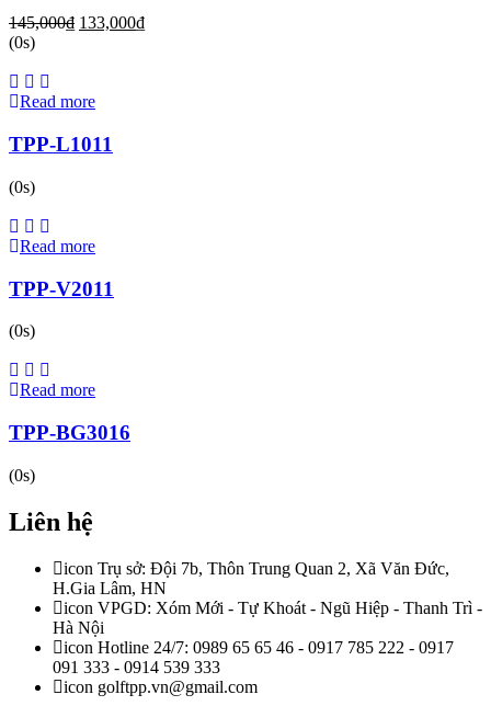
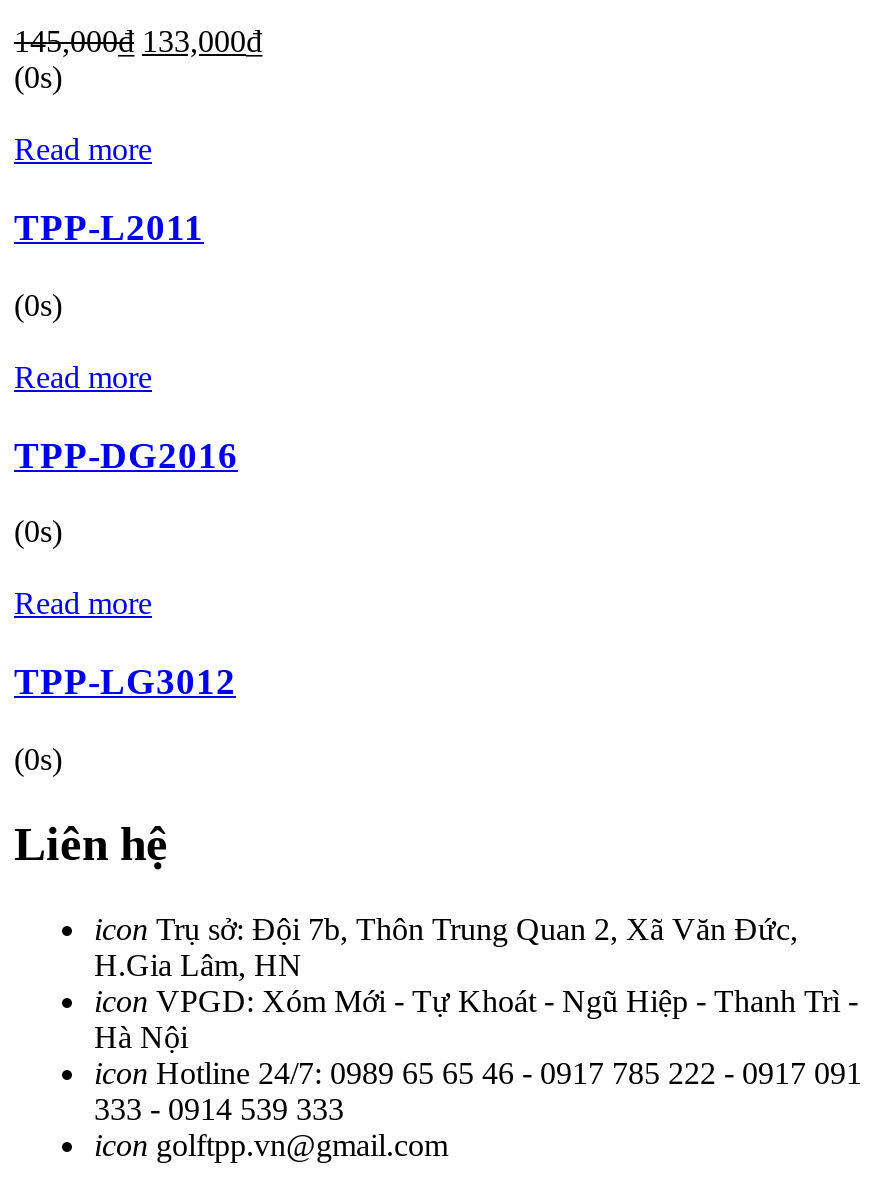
[9,133,113,156] TPP-L1011 -> [14,206,204,248] TPP-L2011
[9,277,114,300] TPP-V2011 -> [14,433,238,475] TPP-DG2016
[9,421,130,444] TPP-BG3016 -> [14,660,236,702] TPP-LG3012

